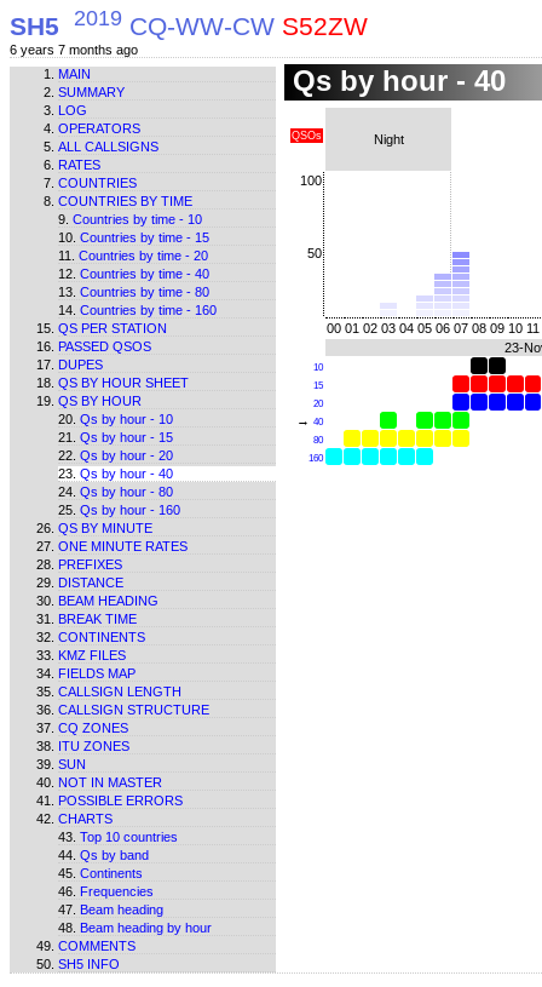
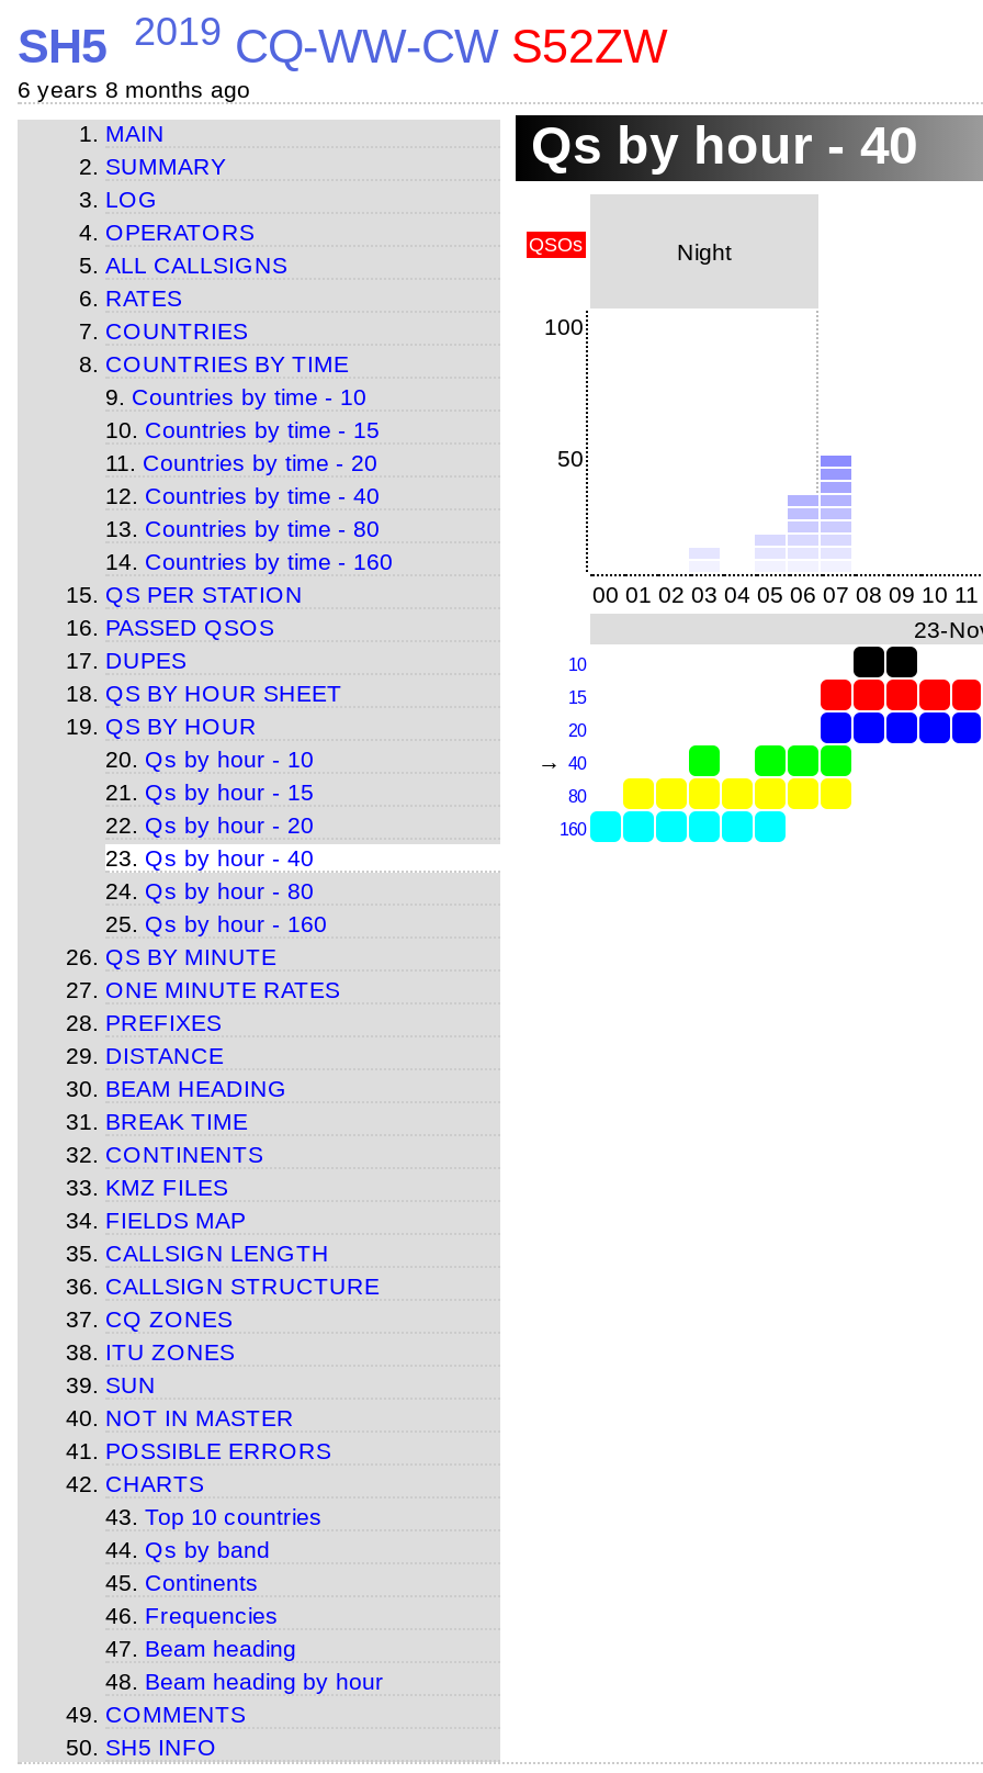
[10,43,138,57] 6 years 7 months ago -> [18,76,250,102] 6 years 8 months ago

